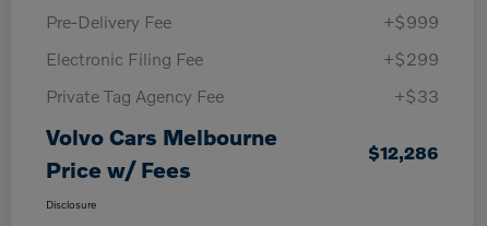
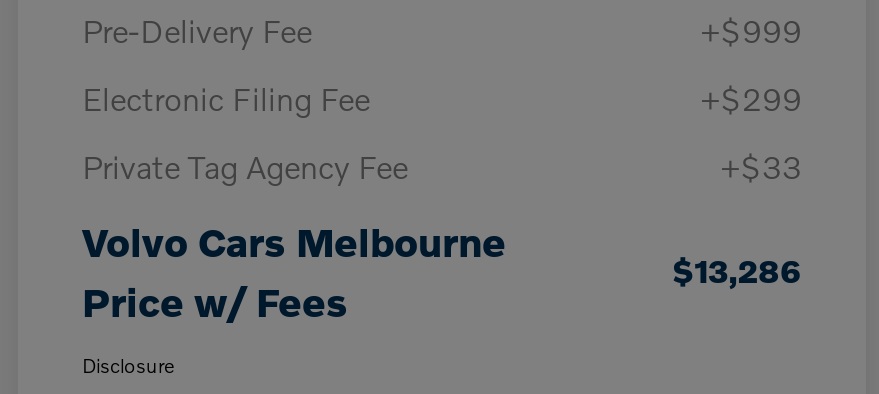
[368,142,439,163] $12,286 -> [672,251,802,289] $13,286

